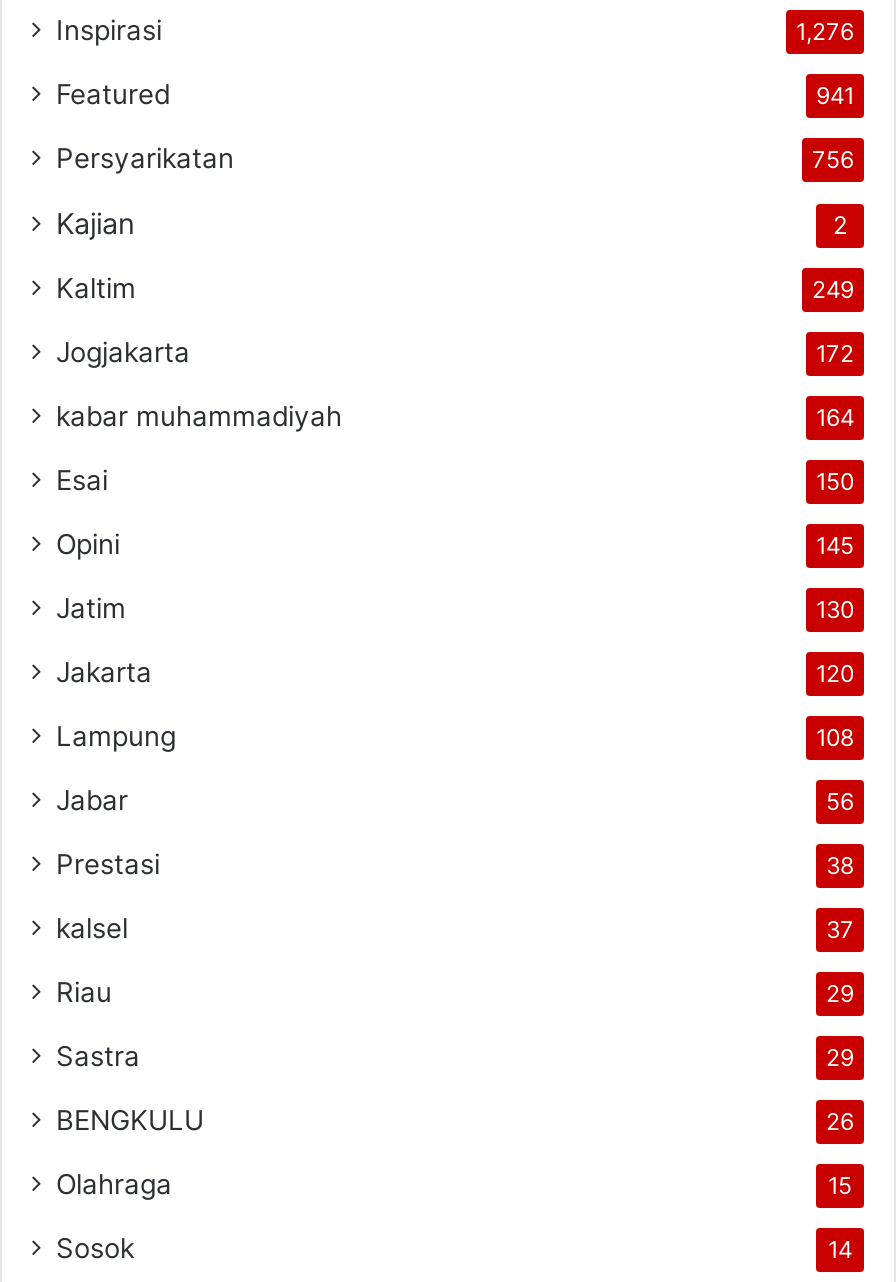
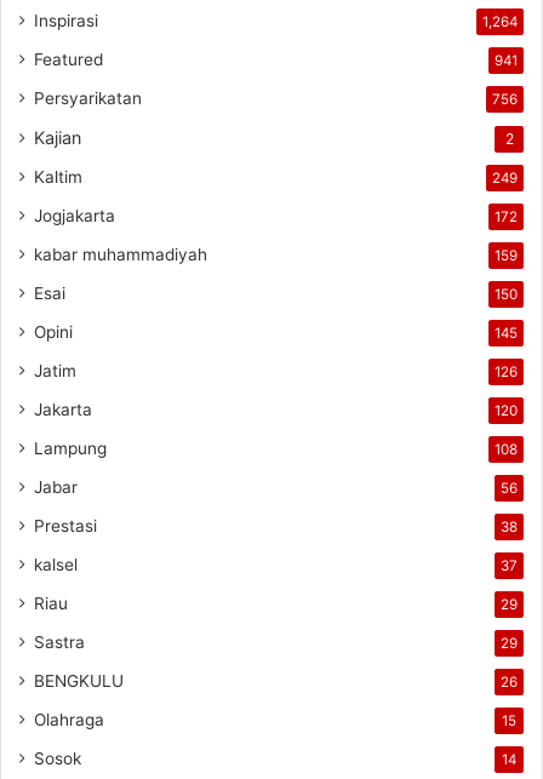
[796,18,854,46] 1,276 -> [482,14,518,31] 1,264
[816,404,854,432] 164 -> [495,248,518,264] 159
[816,596,854,624] 130 -> [495,364,518,381] 126

